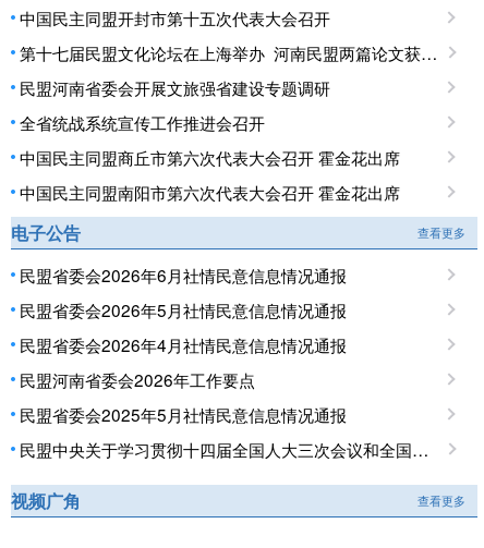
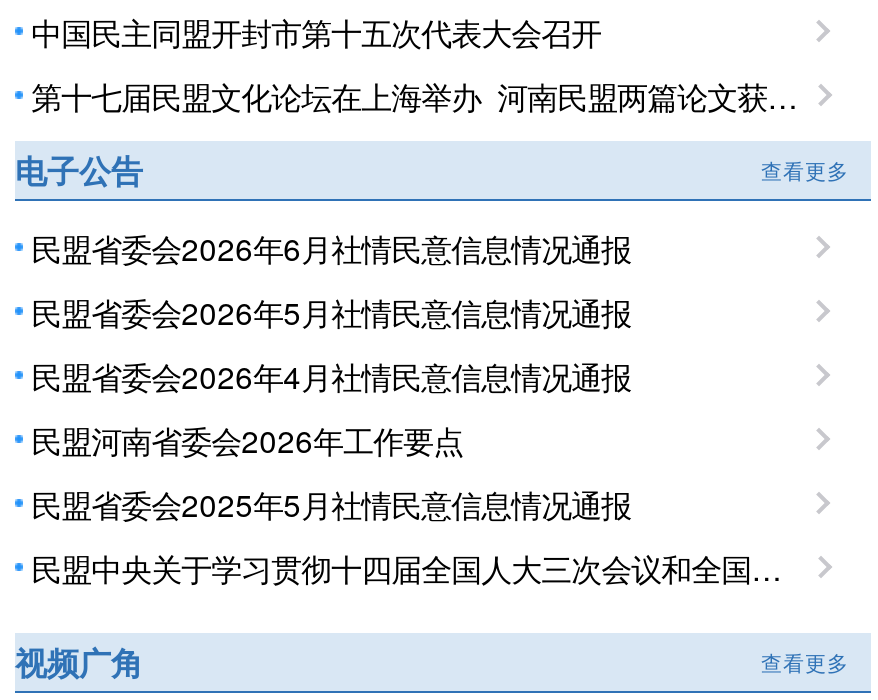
[20,75,400,204] 民盟河南省委会开展文旅强省建设专题调研 | 全省统战系统宣传工作推进会召开 | 中国民主同盟商丘市第六次代表大会召开 霍金花出席 | 中国民主同盟南阳市第六次代表大会召开 霍金花出席 -> none

